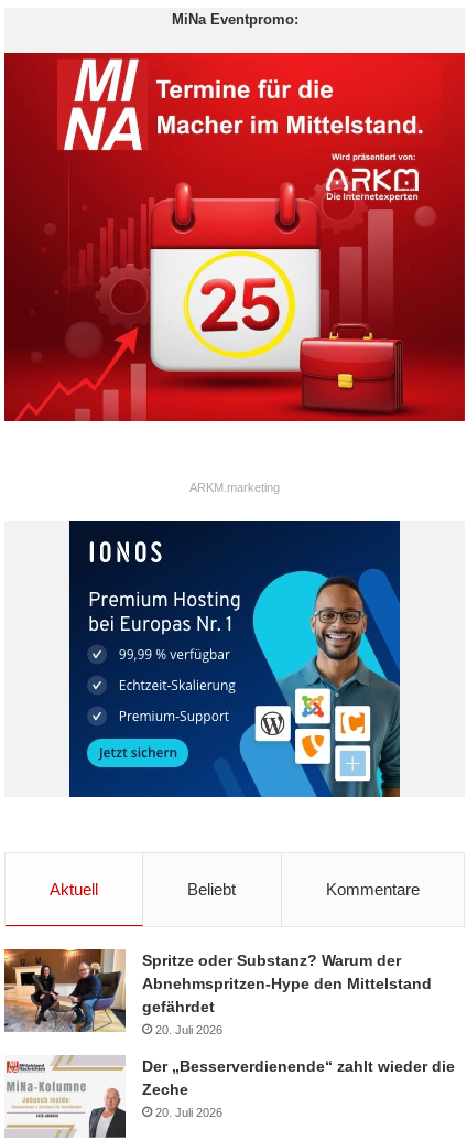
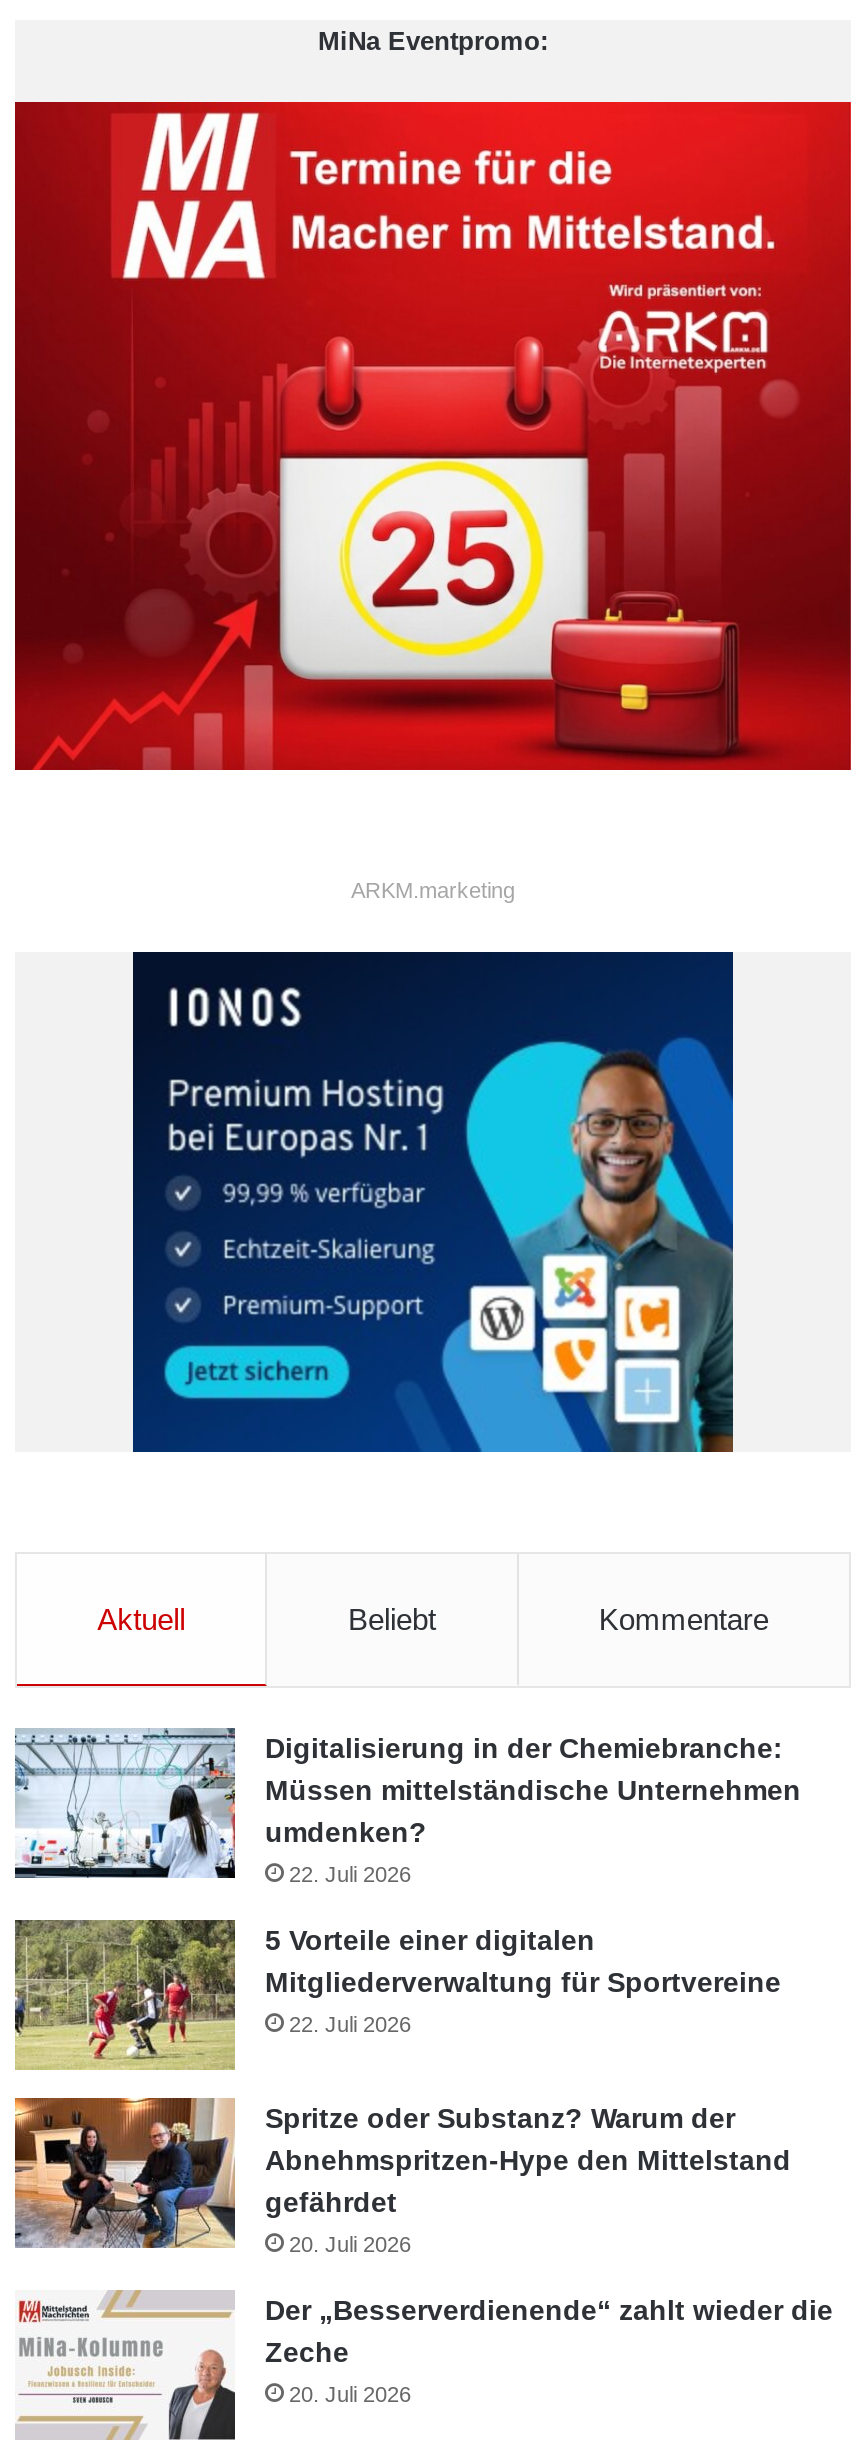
none -> [13,1728,801,2037] [image] | Digitalisierung in der Chemiebranche: | Müssen mittelständische Unternehmen | umdenken? | 22. Juli 2026 | 5 Vorteile einer digitalen | Mitgliederverwaltung für Sportvereine | 22. Juli 2026
none -> [13,1918,237,2072] [image]

